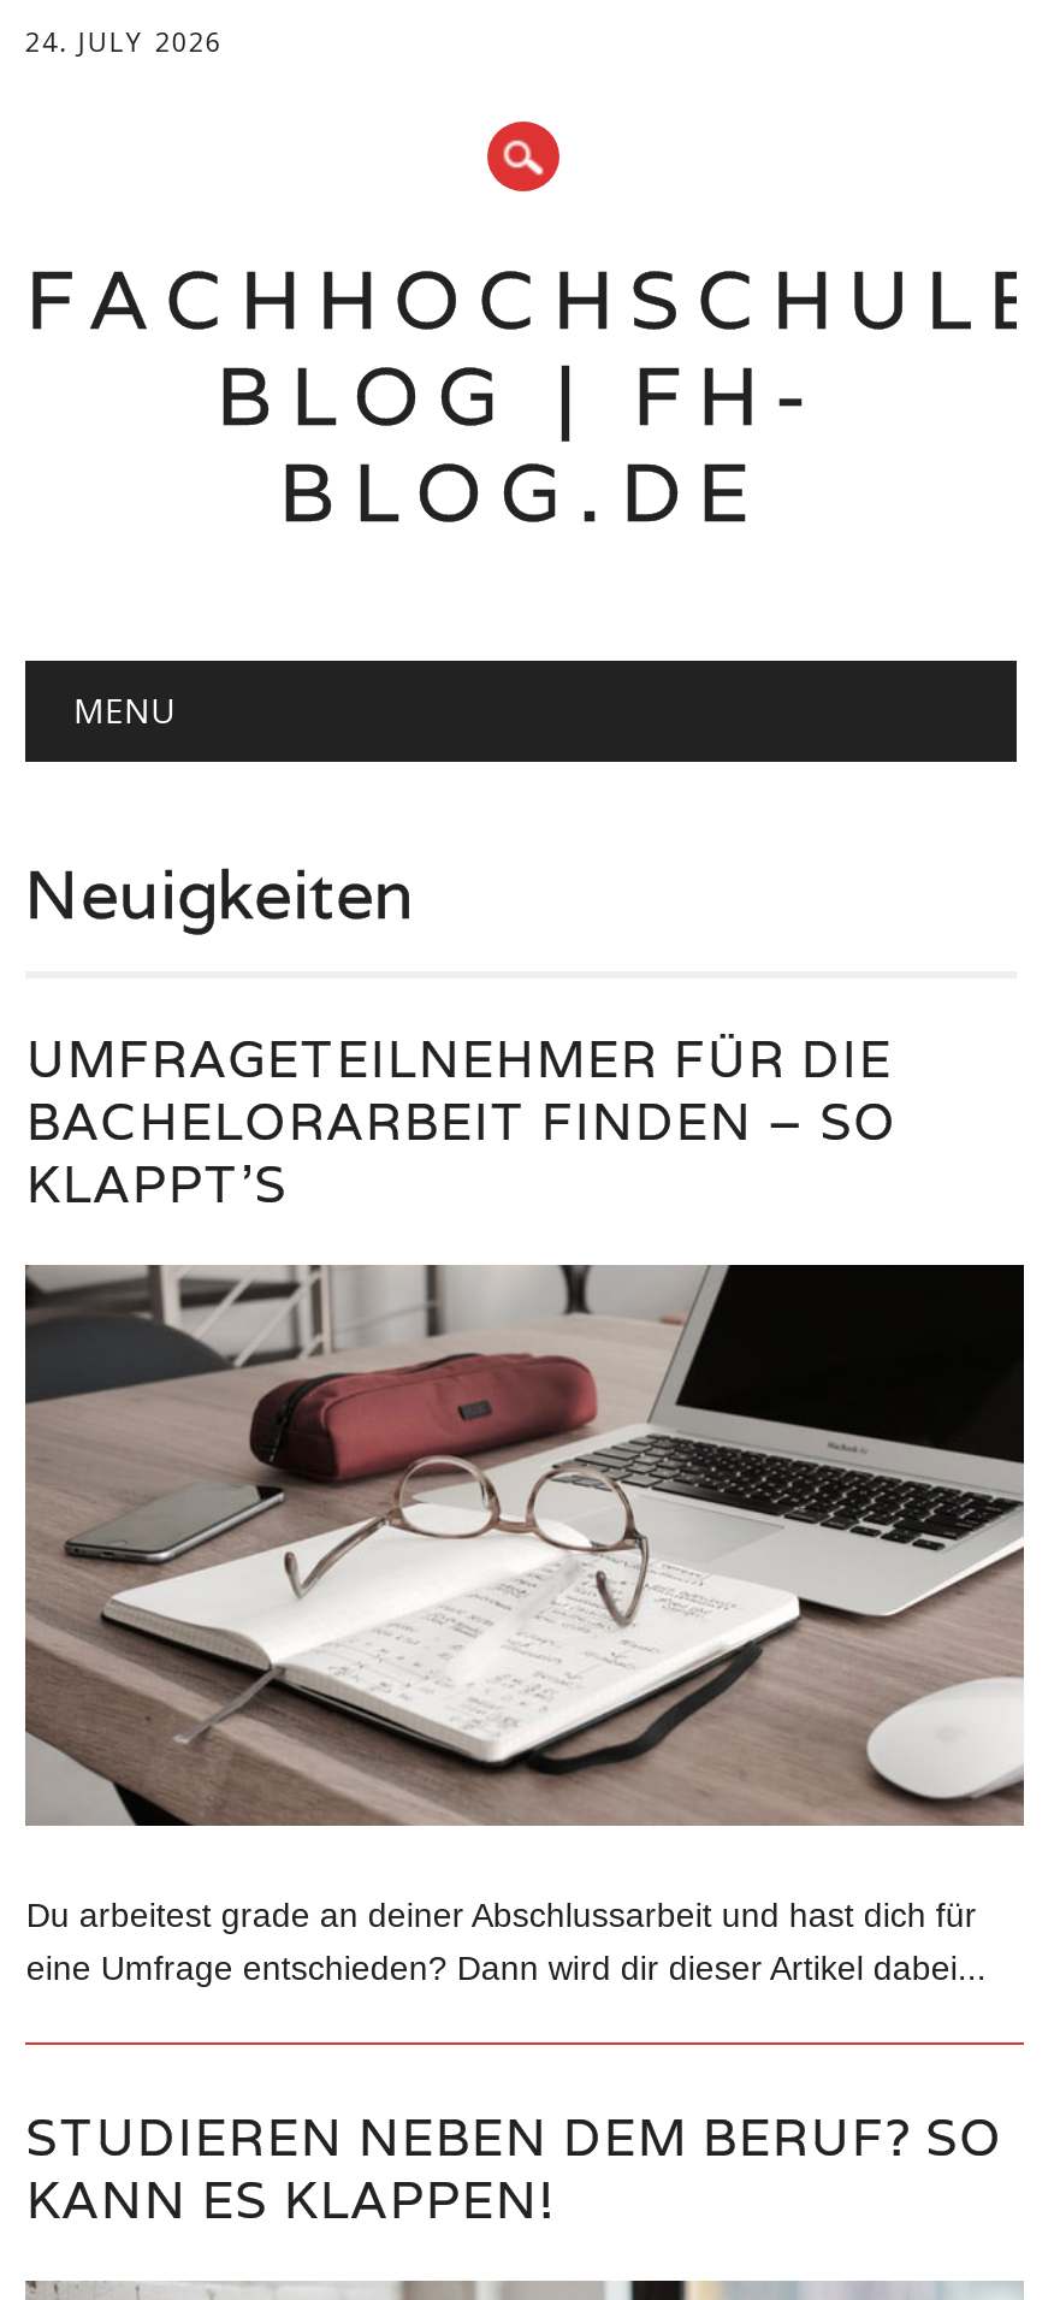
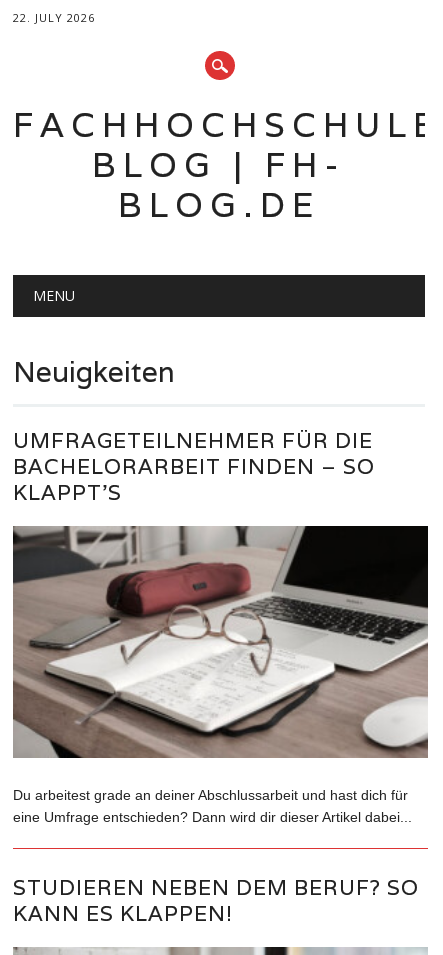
[25,23,222,59] 24. JULY 2026 -> [13,10,95,25] 22. JULY 2026

